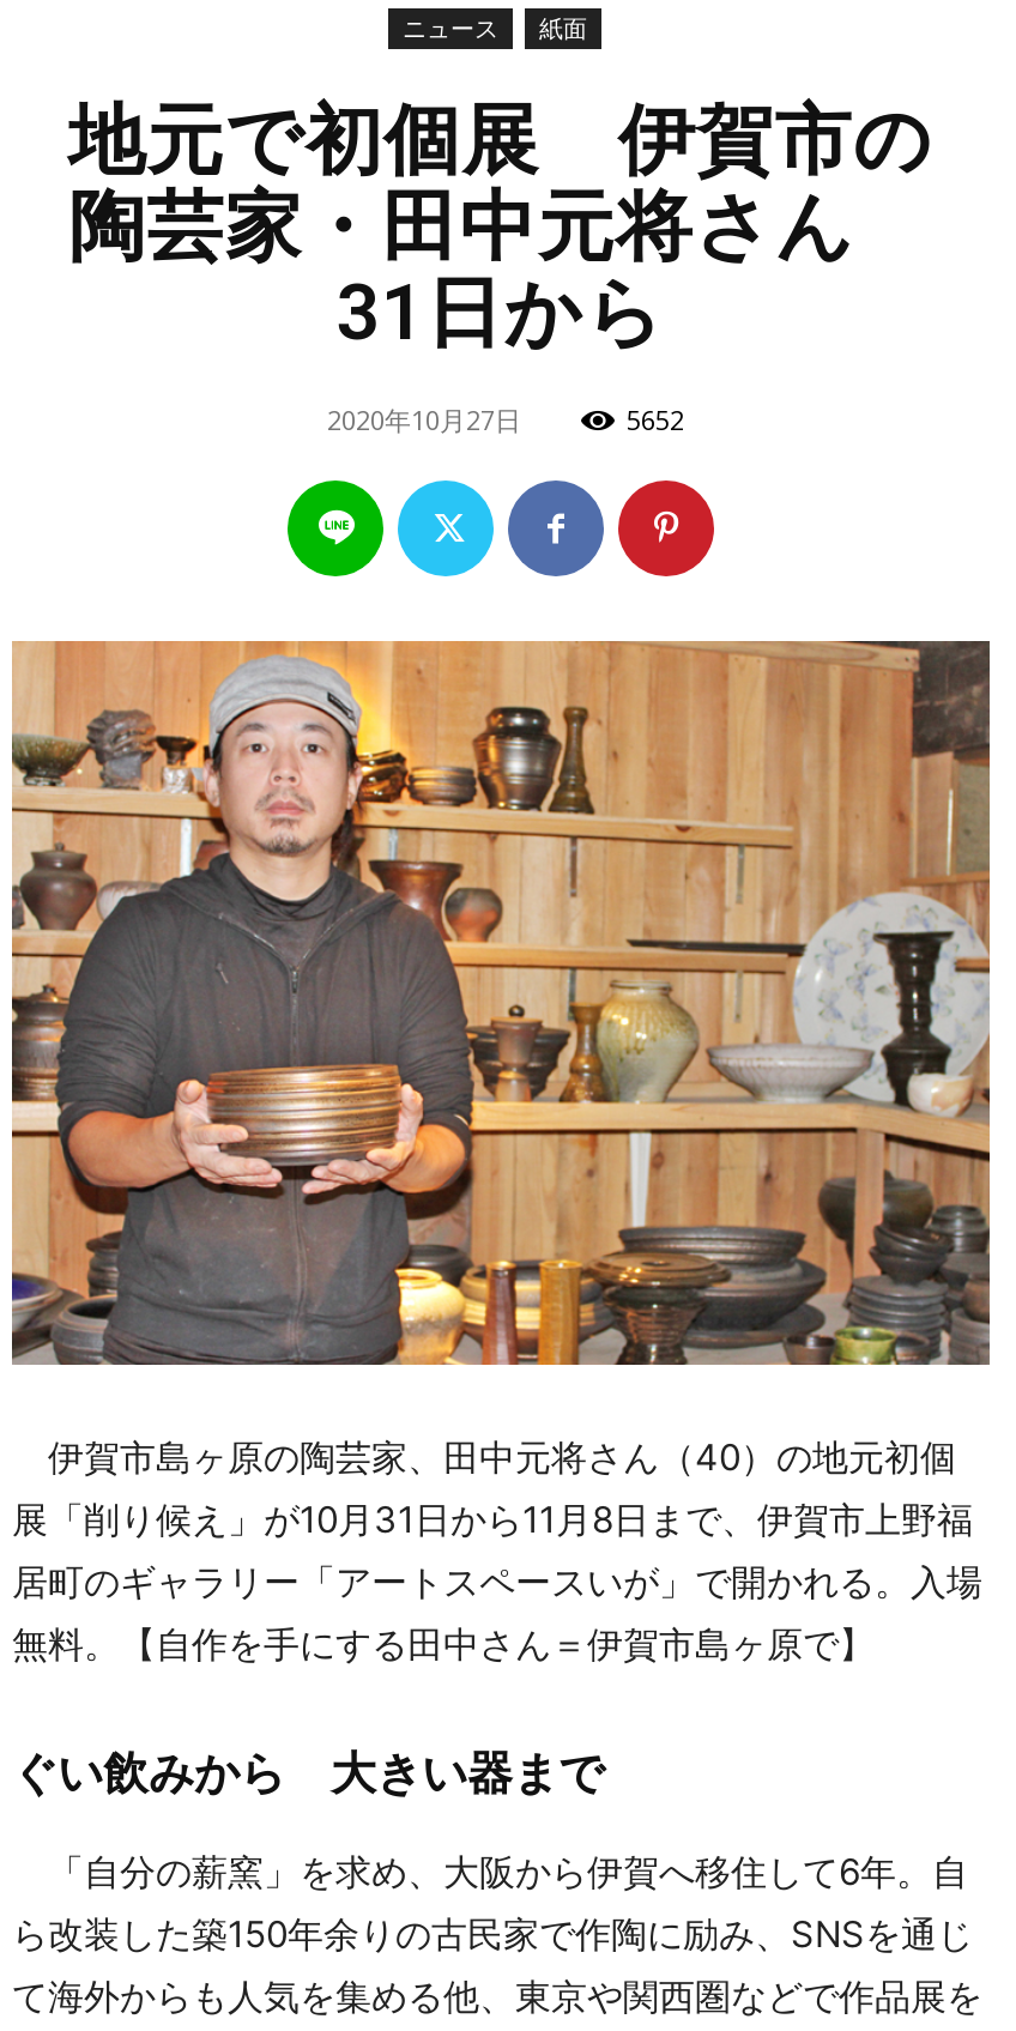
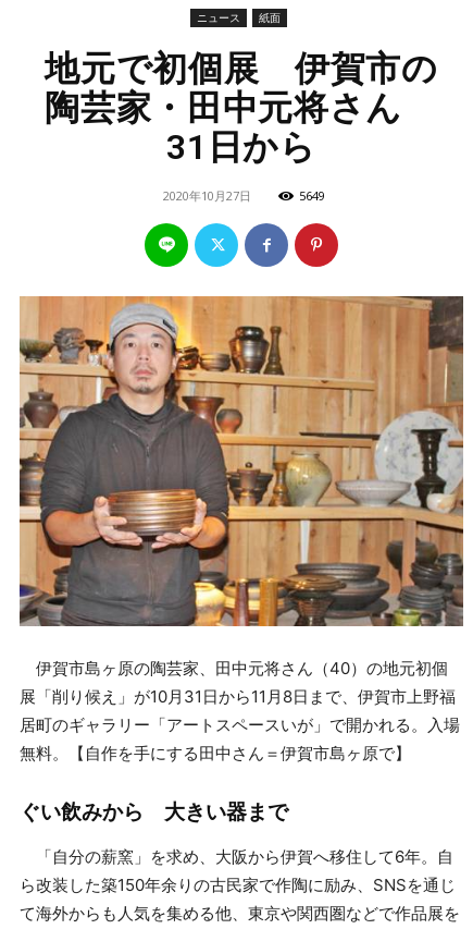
[627,401,684,437] 5652 -> [298,187,325,204] 5649

